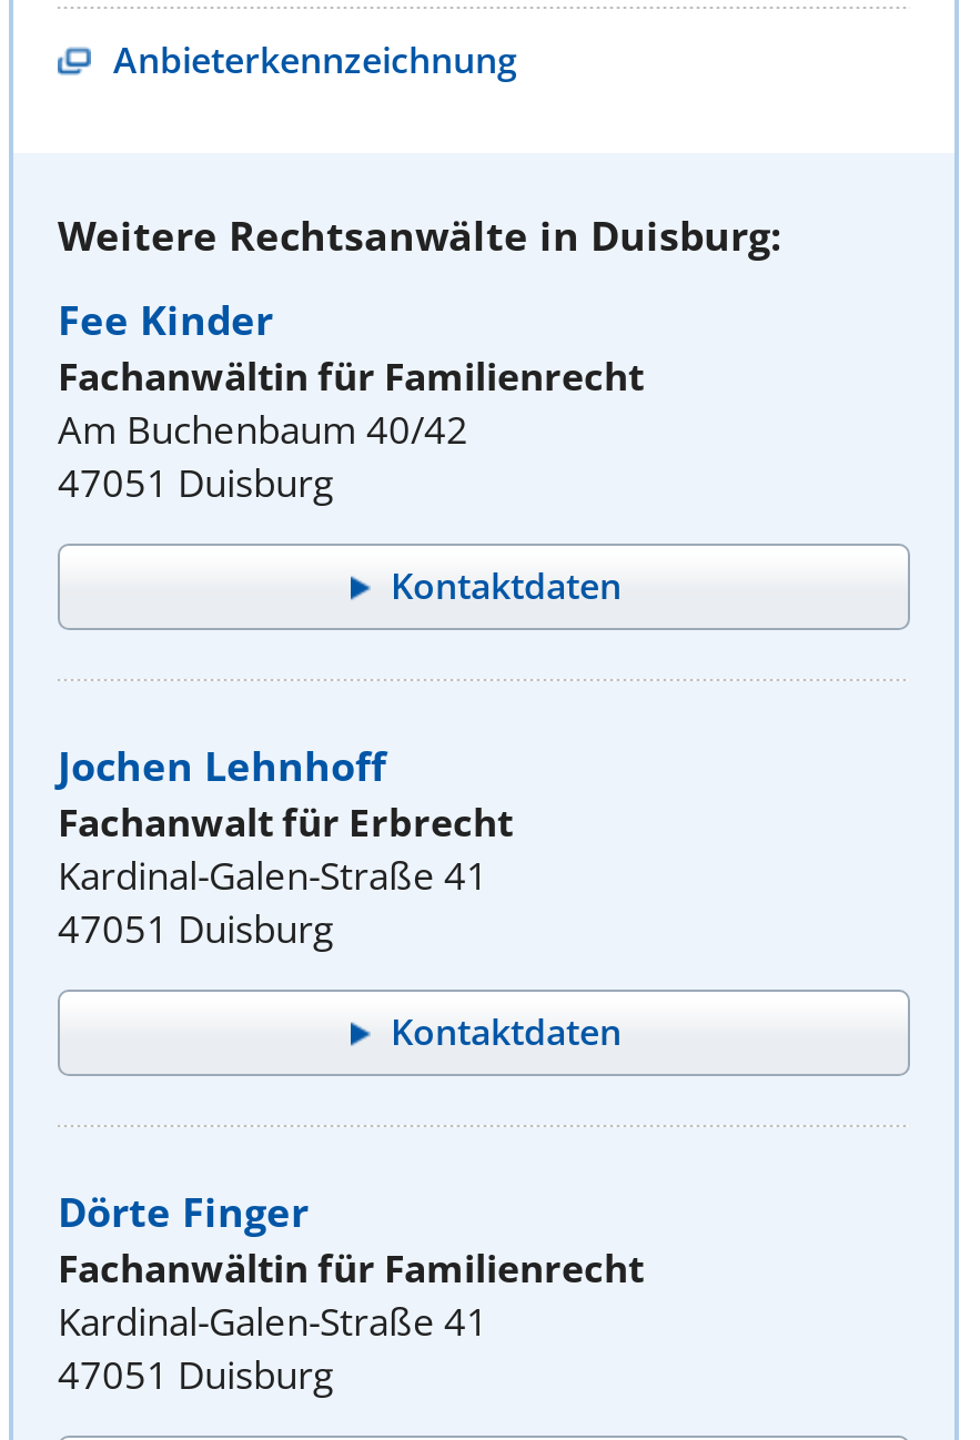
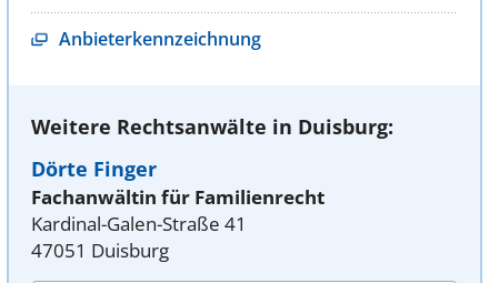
[58,293,644,1056] Fee Kinder | Fachanwältin für Familienrecht | Am Buchenbaum 40/42 | 47051 Duisburg | Kontaktdaten | Jochen Lehnhoff | Fachanwalt für Erbrecht | Kardinal-Galen-Straße 41 | 47051 Duisburg | Kontaktdaten -> none

